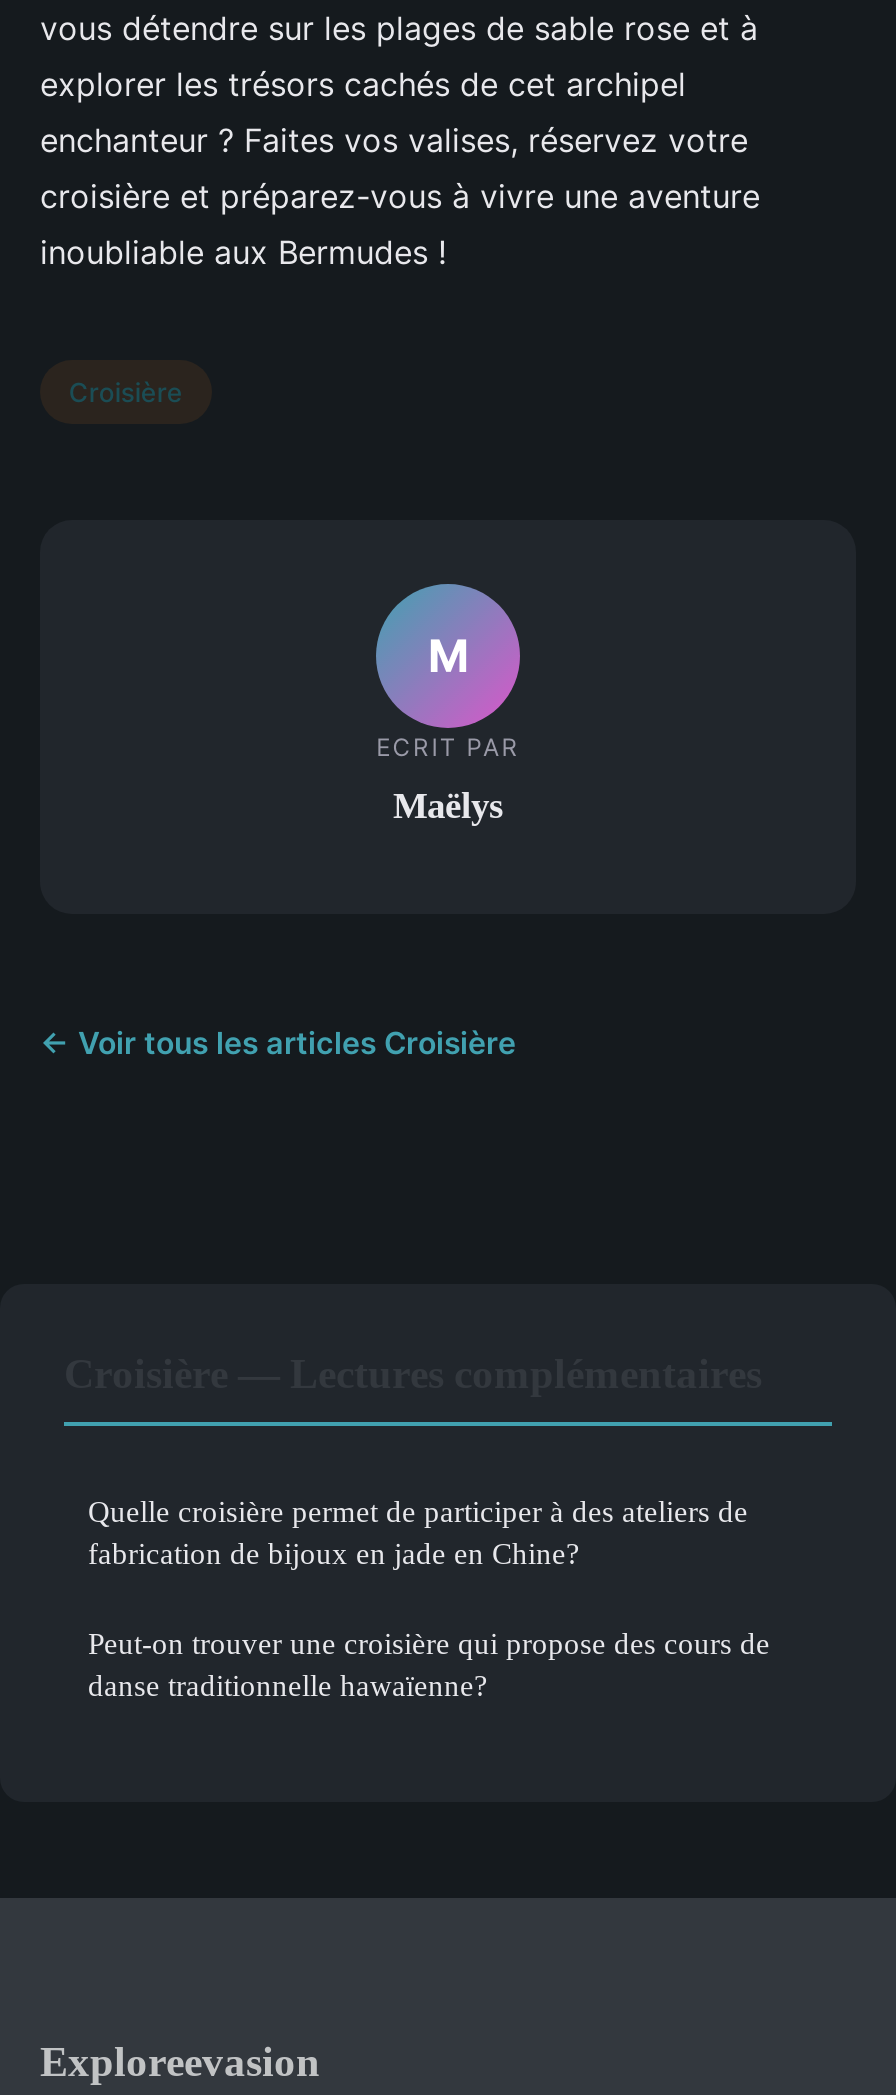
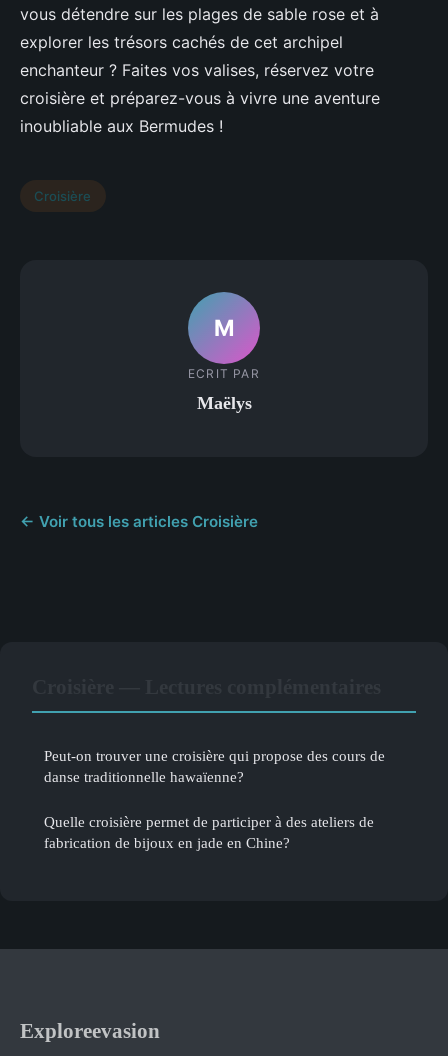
moved [88,1495,748,1571] -> [44,813,374,851]: Quelle croisière permet de participer à des ateliers de | fabrication de bijoux en jade en Chine?
moved [88,1627,770,1703] -> [44,747,385,785]: Peut-on trouver une croisière qui propose des cours de | danse traditionnelle hawaïenne?

